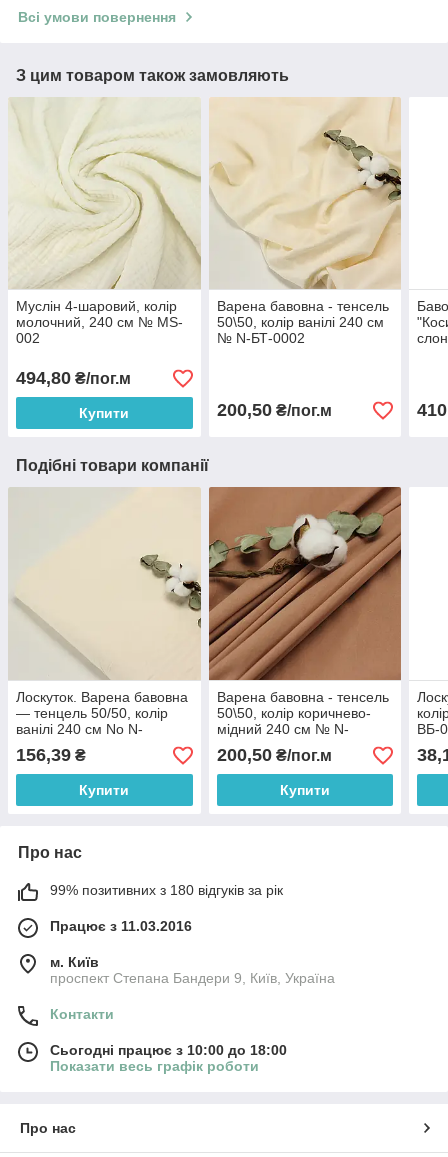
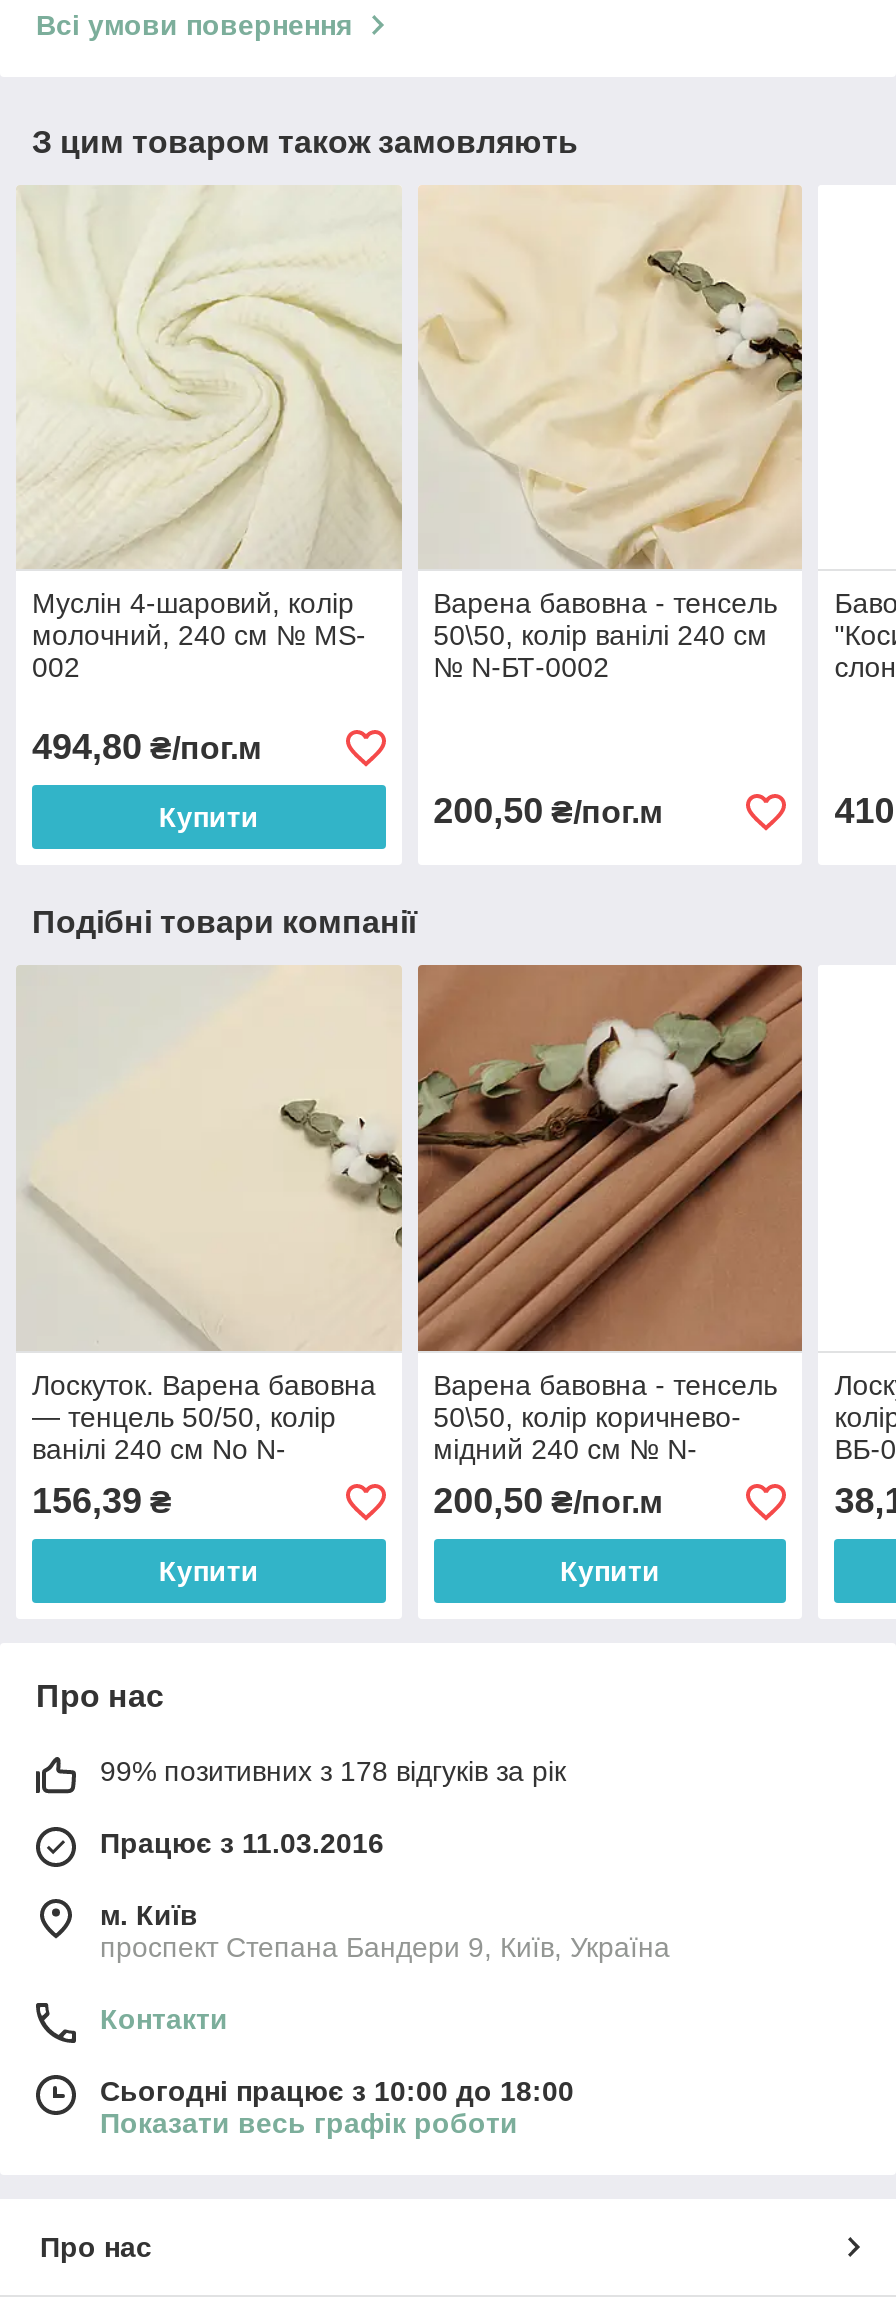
[50,882,283,898] 99% позитивних з 180 відгуків за рік -> [100,1755,566,1787] 99% позитивних з 178 відгуків за рік

